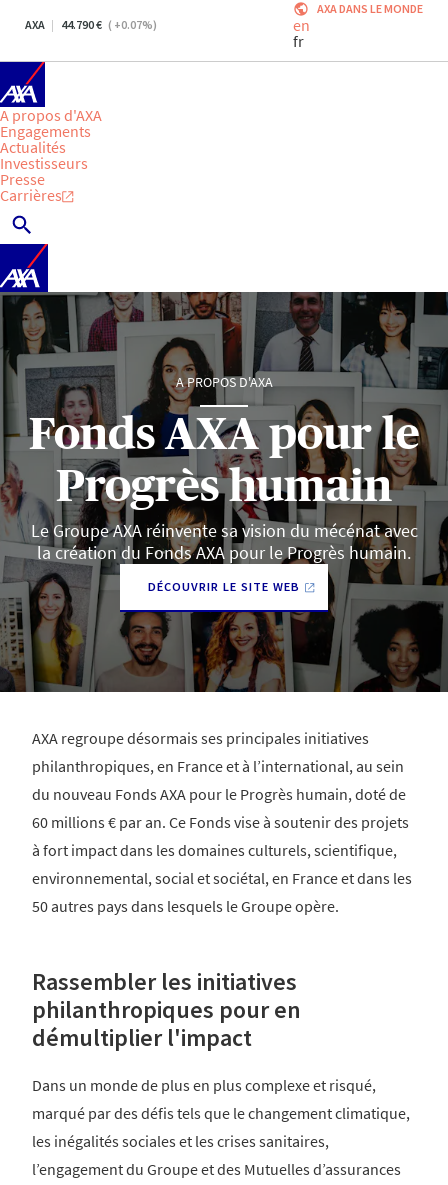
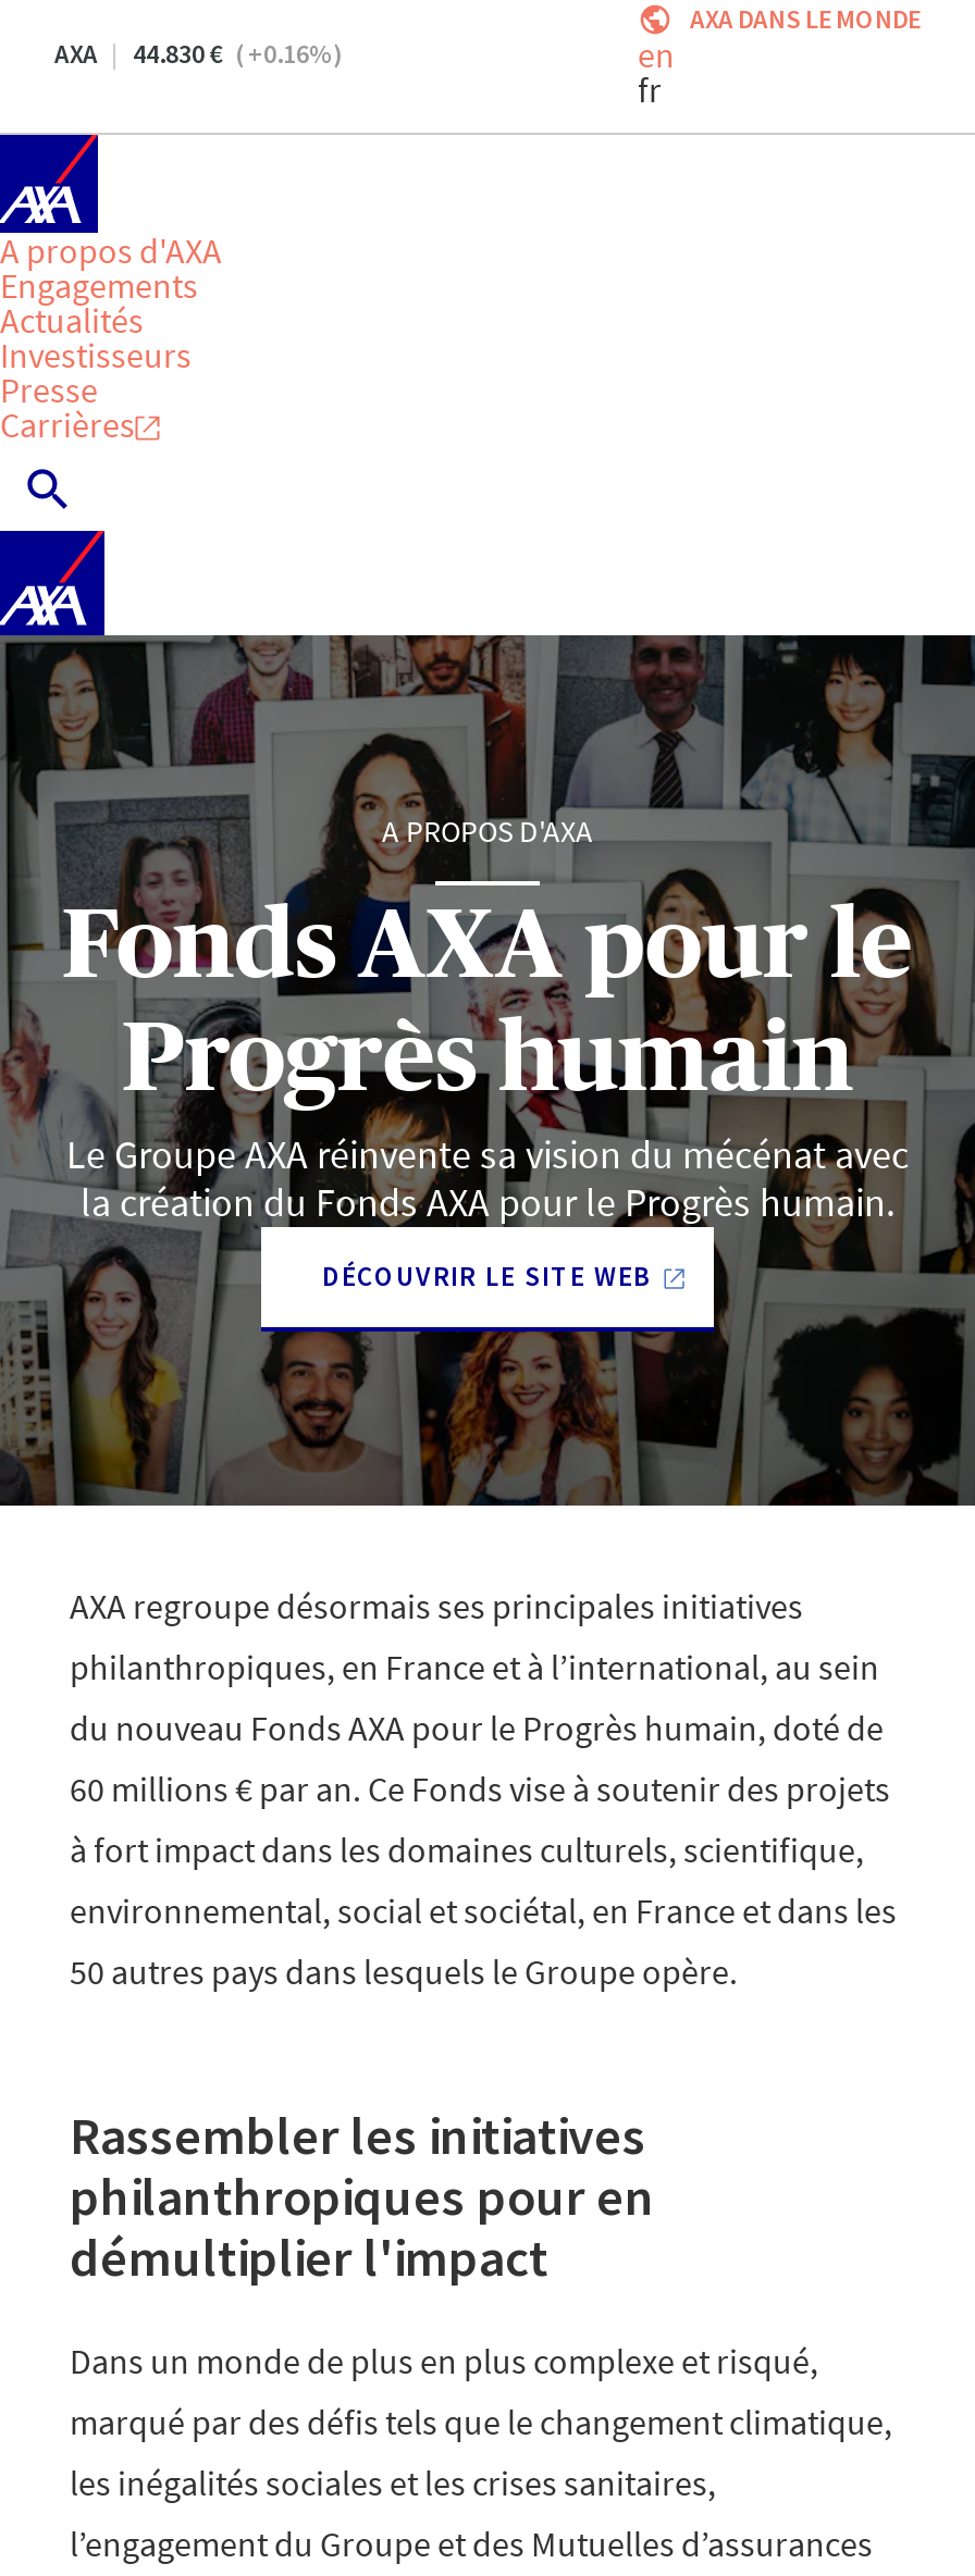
[61,17,94,32] 44.790 -> [133,37,205,70] 44.830
[108,17,157,32] (+0.07%) -> [235,37,342,70] (+0.16%)

